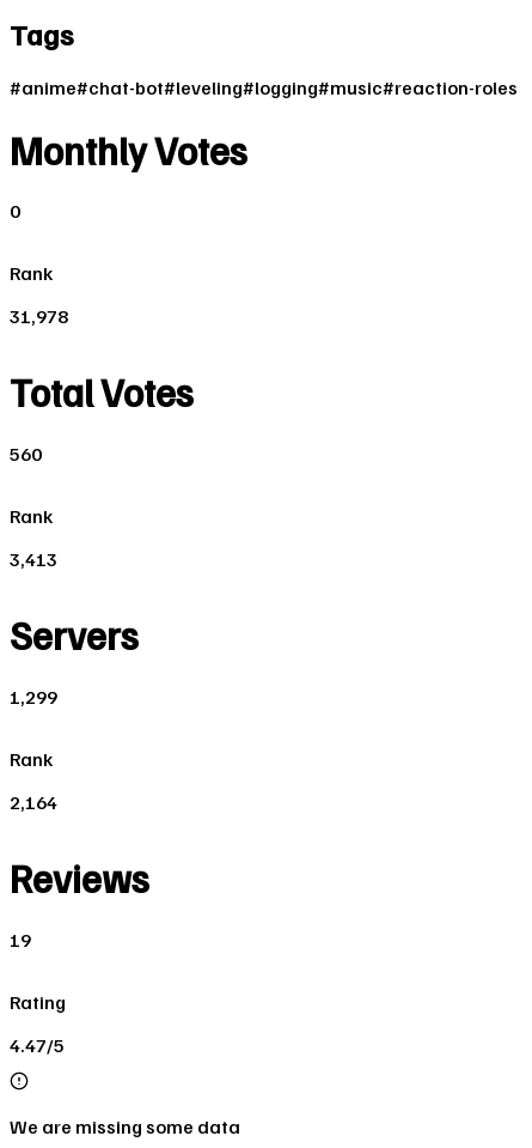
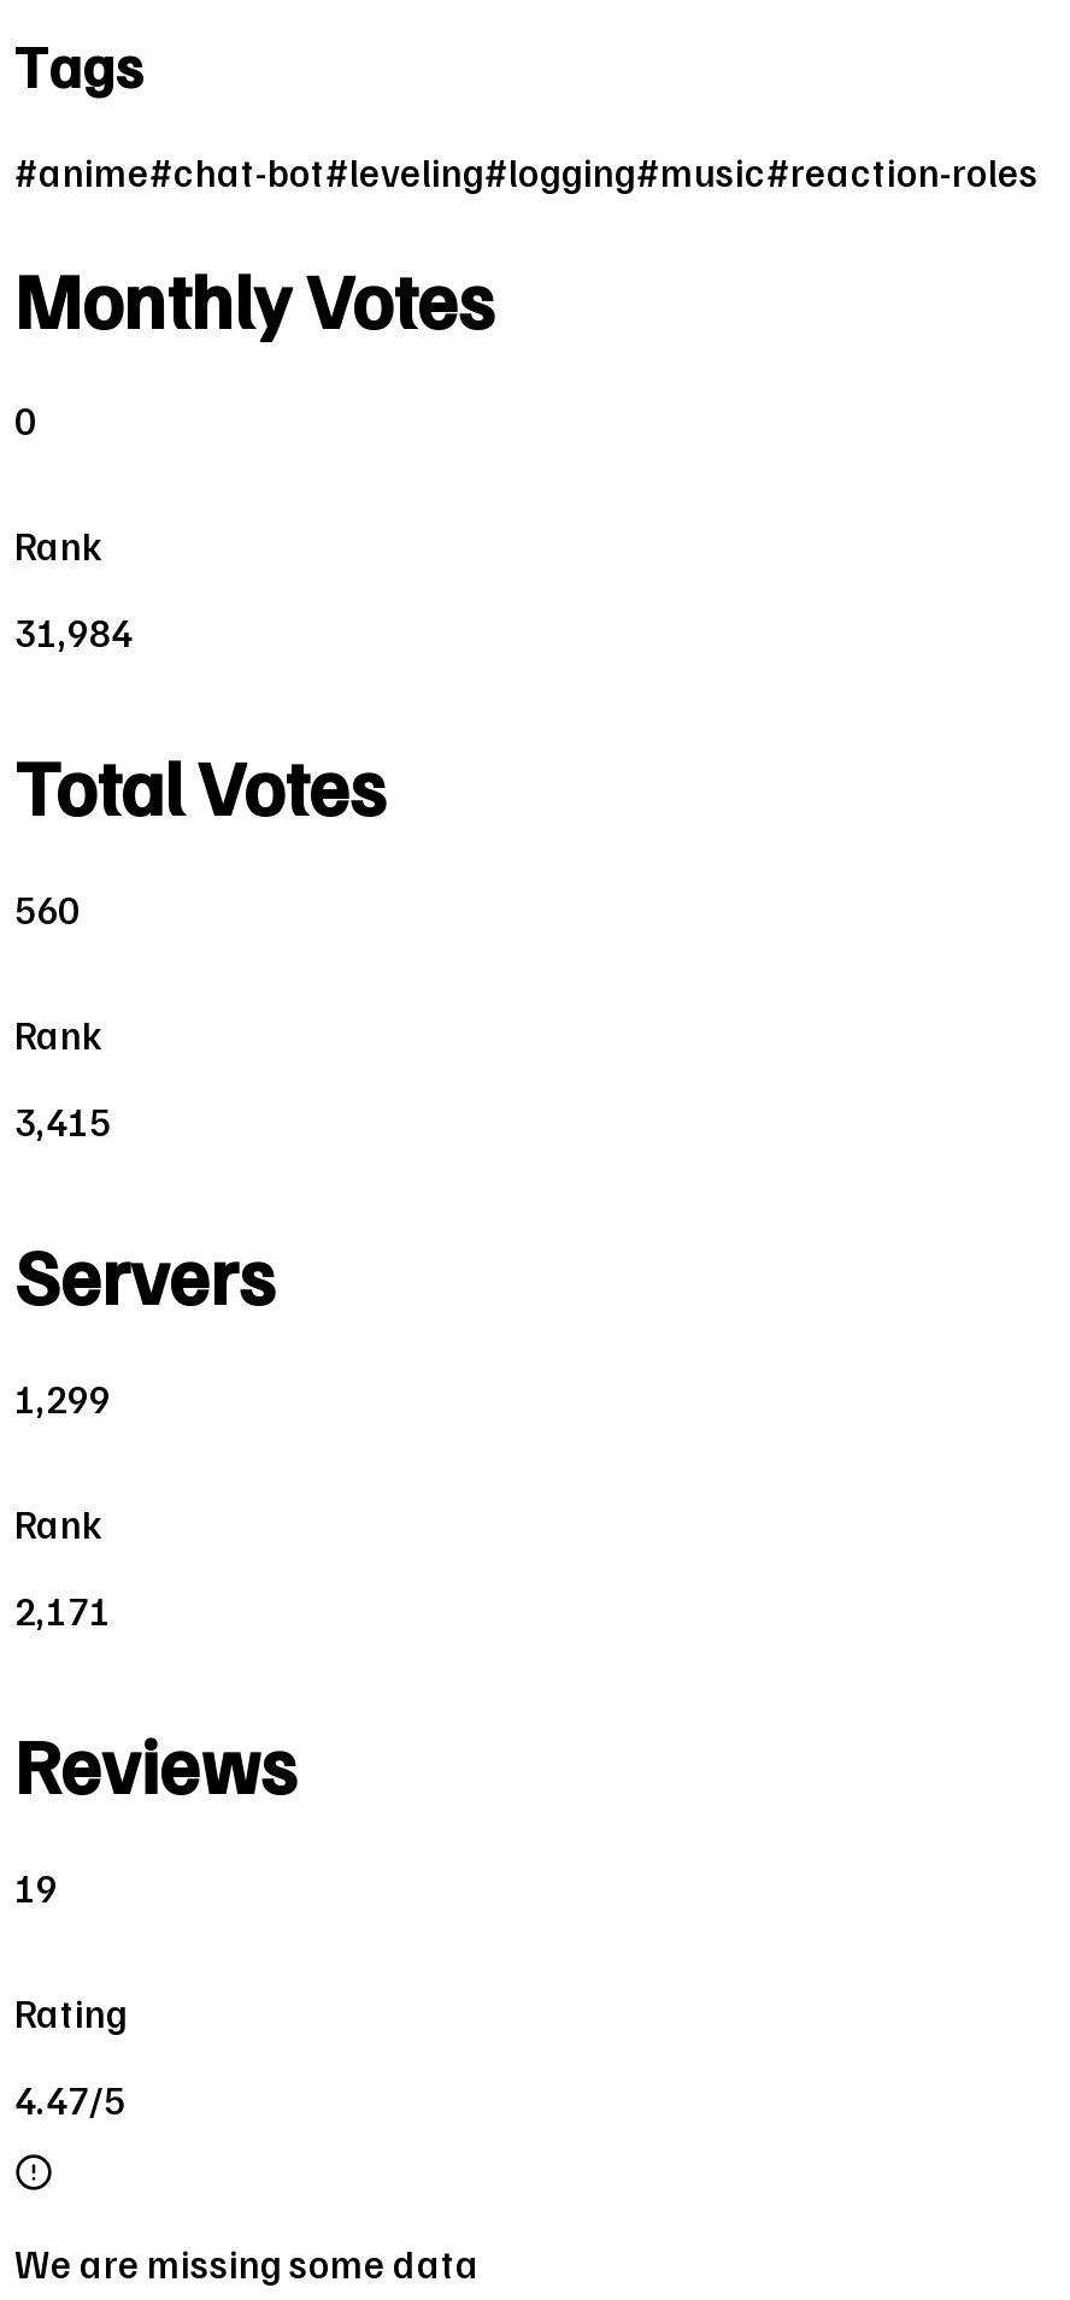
[10,304,68,328] 31,978 -> [14,608,133,657] 31,984
[10,547,57,571] 3,413 -> [14,1097,111,1146] 3,415
[10,790,57,814] 2,164 -> [14,1586,111,1634] 2,171

